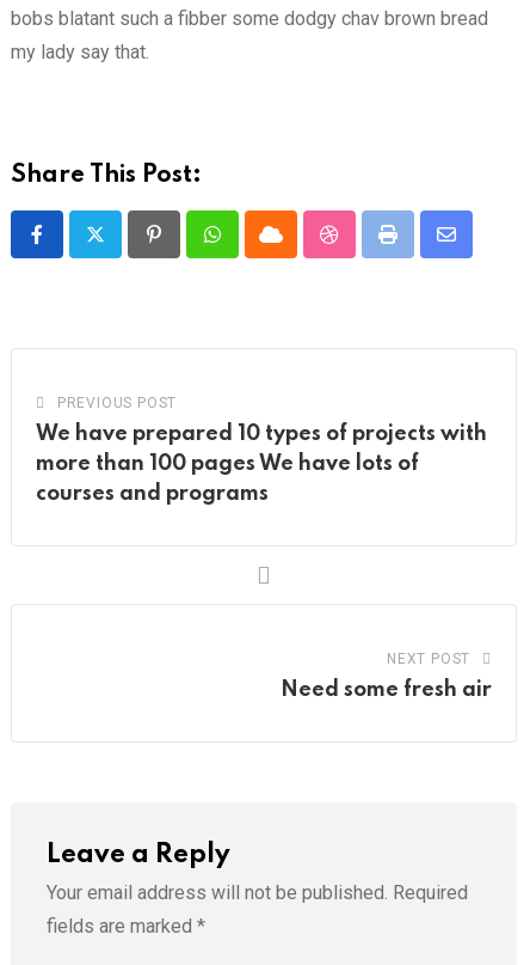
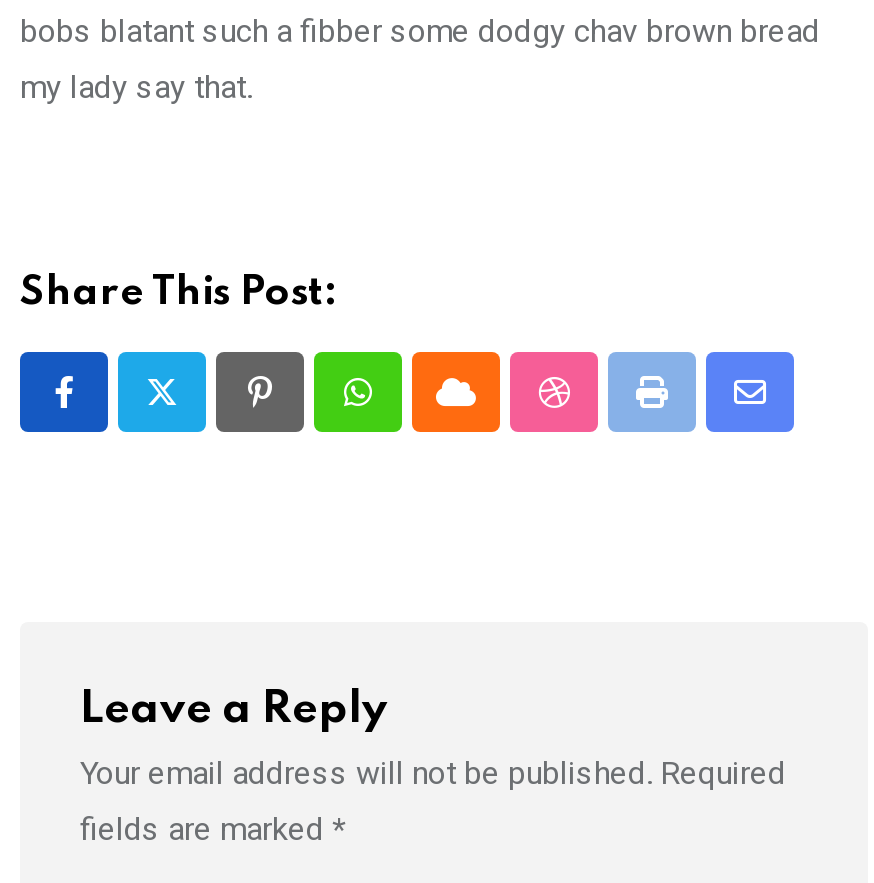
[36,394,487,504] PREVIOUS POST | We have prepared 10 types of projects with | more than 100 pages We have lots of | courses and programs -> none
[281,650,492,700] NEXT POST | Need some fresh air -> none

